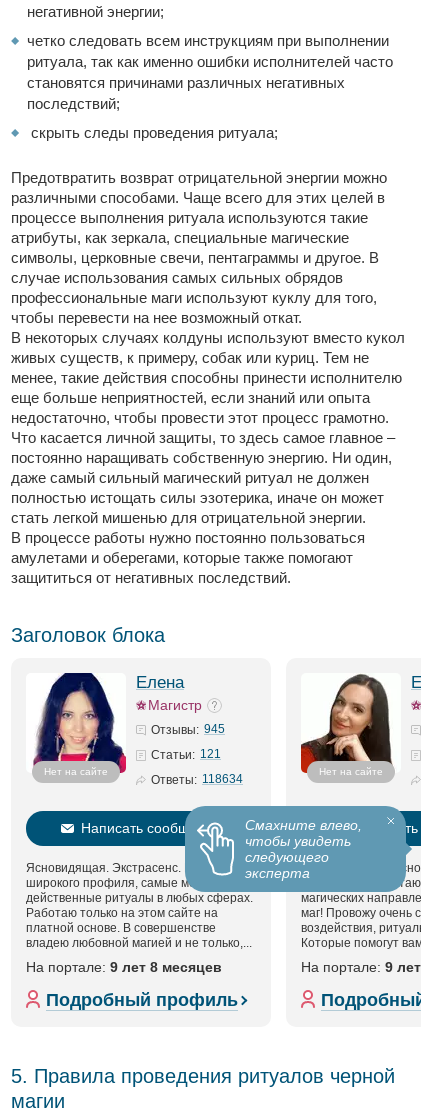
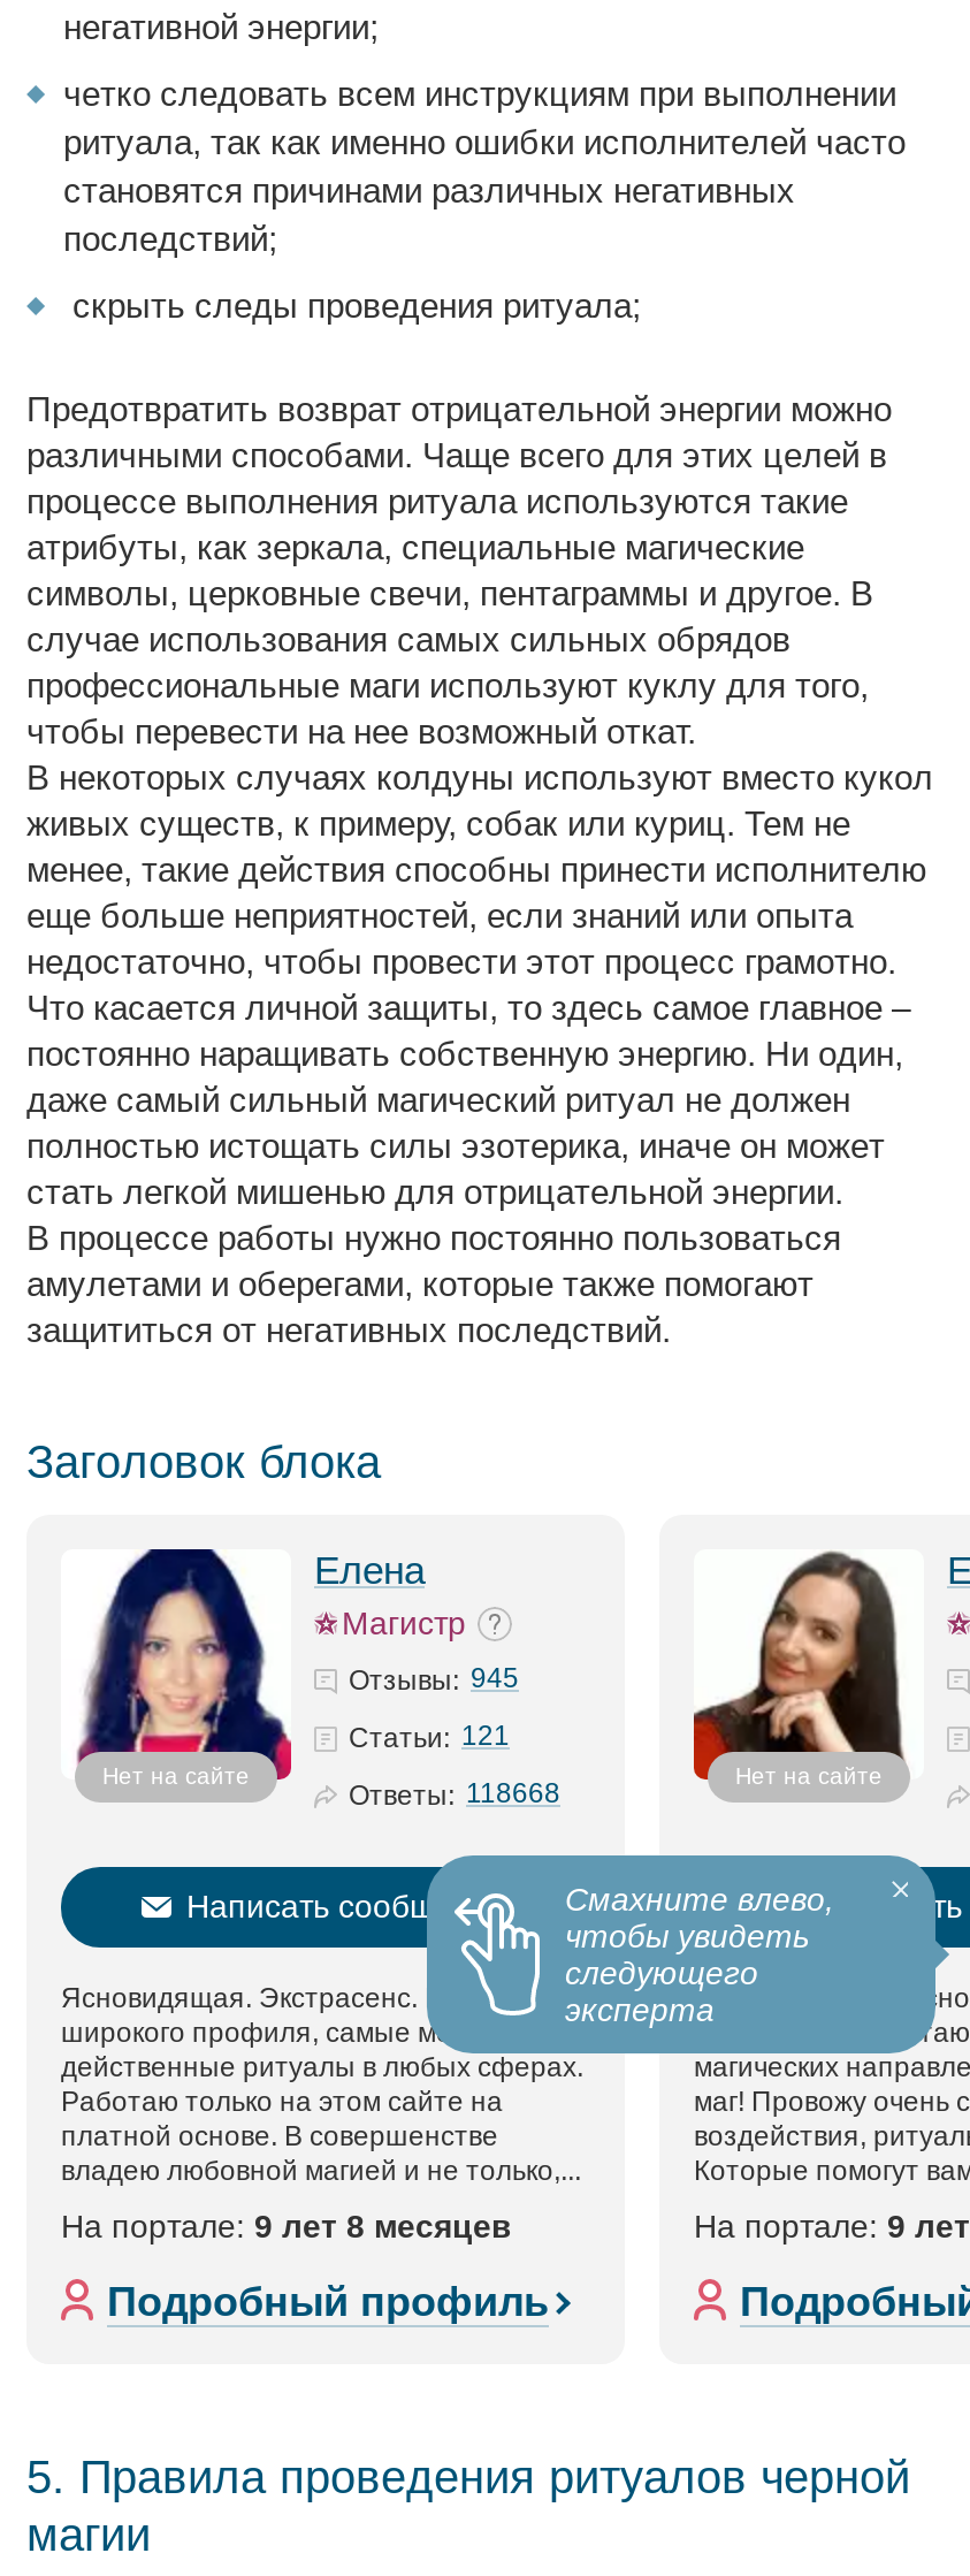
[151,772,243,787] Ответы: 118634 -> [349,1777,560,1812] Ответы: 118668

